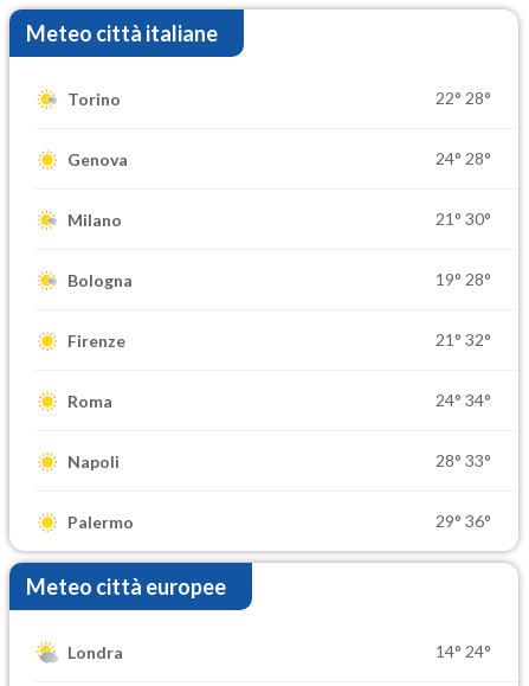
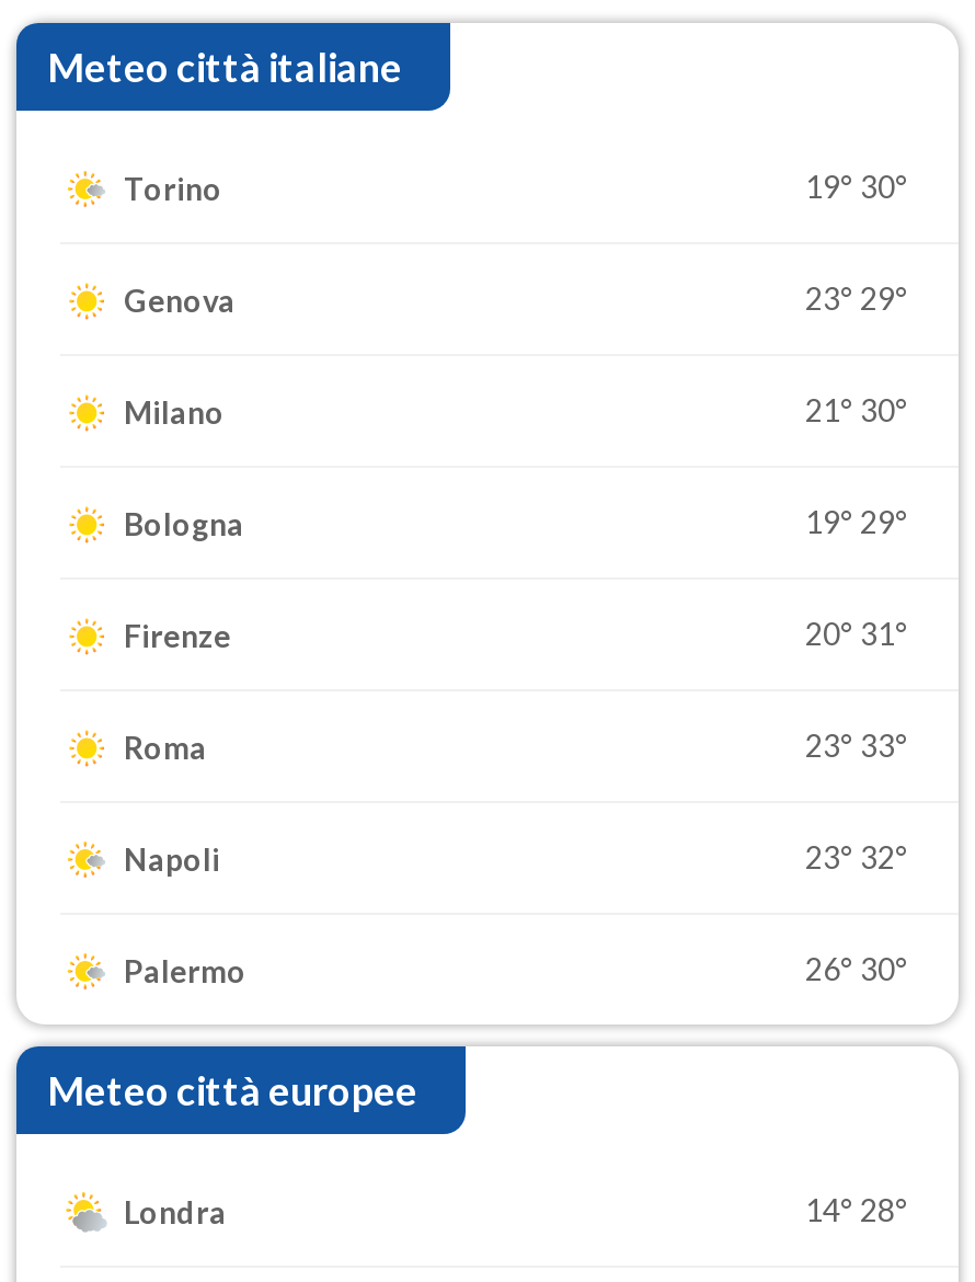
[436,88,491,108] 22° 28° -> [805,167,908,205] 19° 30°
[436,148,491,168] 24° 28° -> [805,279,908,316] 23° 29°
[436,269,491,289] 19° 28° -> [805,503,908,540] 19° 29°
[436,329,491,349] 21° 32° -> [805,614,908,652] 20° 31°
[436,390,491,410] 24° 34° -> [805,726,908,764] 23° 33°
[436,450,491,470] 28° 33° -> [805,838,908,875] 23° 32°
[436,511,491,531] 29° 36° -> [805,950,908,987] 26° 30°
[436,641,491,661] 14° 24° -> [805,1191,908,1228] 14° 28°

